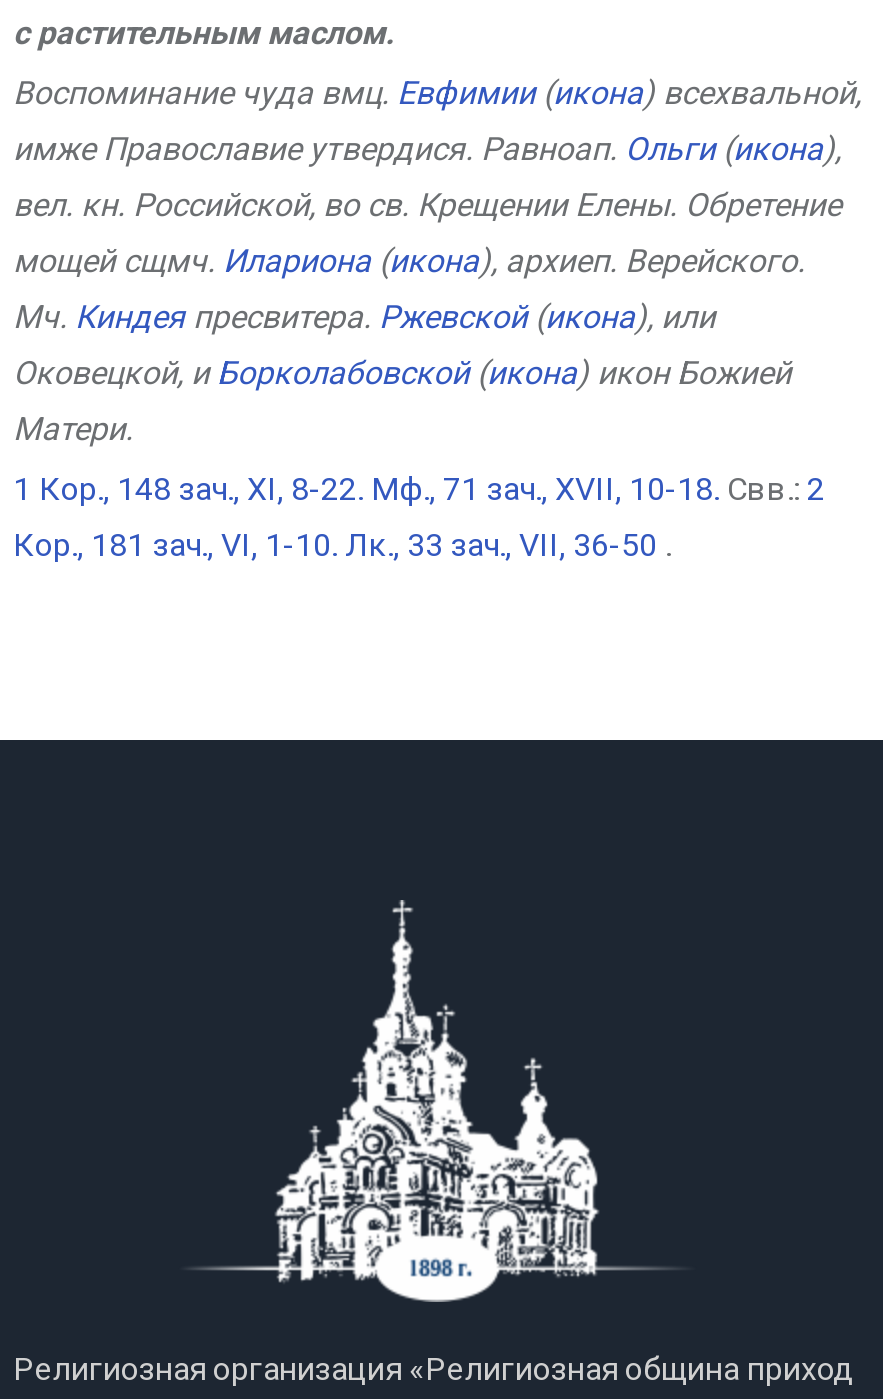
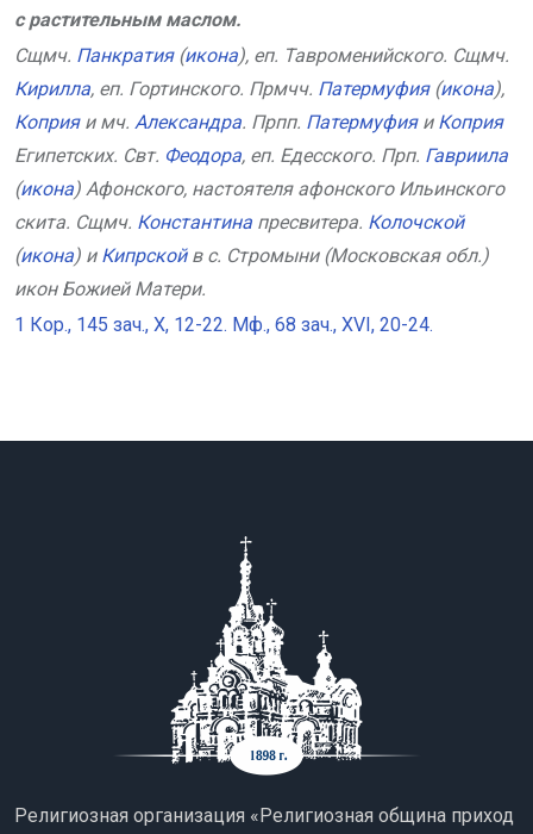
[13,73,861,111] Воспоминание чуда вмц. Евфимии (икона) всехвальной, -> [14,43,509,66] Сщмч. Панкратия (икона), еп. Тавроменийского. Сщмч.
[13,129,841,167] имже Православие утвердися. Равноап. Ольги (икона), -> [14,77,504,99] Кирилла, еп. Гортинского. Прмчч. Патермуфия (икона),
[13,185,841,223] вел. кн. Российской, во св. Крещении Елены. Обретение -> [14,110,503,133] Коприя и мч. Александра. Прпп. Патермуфия и Коприя
[13,241,805,279] мощей сщмч. Илариона (икона), архиеп. Верейского. -> [14,144,508,166] Египетских. Свт. Феодора, еп. Едесского. Прп. Гавриила
[13,297,715,335] Мч. Киндея пресвитера. Ржевской (икона), или -> [14,177,504,200] (икона) Афонского, настоятеля афонского Ильинского
[13,353,791,391] Оковецкой, и Борколабовской (икона) икон Божией -> [14,210,464,233] скита. Сщмч. Константина пресвитера. Колочской
[13,409,133,447] Матери. -> [14,244,489,266] (икона) и Кипрской в с. Стромыни (Московская обл.)
[13,469,825,507] 1 Кор., 148 зач., XI, 8-22. Мф., 71 зач., XVII, 10-18. Свв.: 2 -> [14,277,206,300] икон Божией Матери.
[13,525,671,563] Кор., 181 зач., VI, 1-10. Лк., 33 зач., VII, 36-50 . -> [14,313,433,335] 1 Кор., 145 зач., X, 12-22. Мф., 68 зач., XVI, 20-24.

